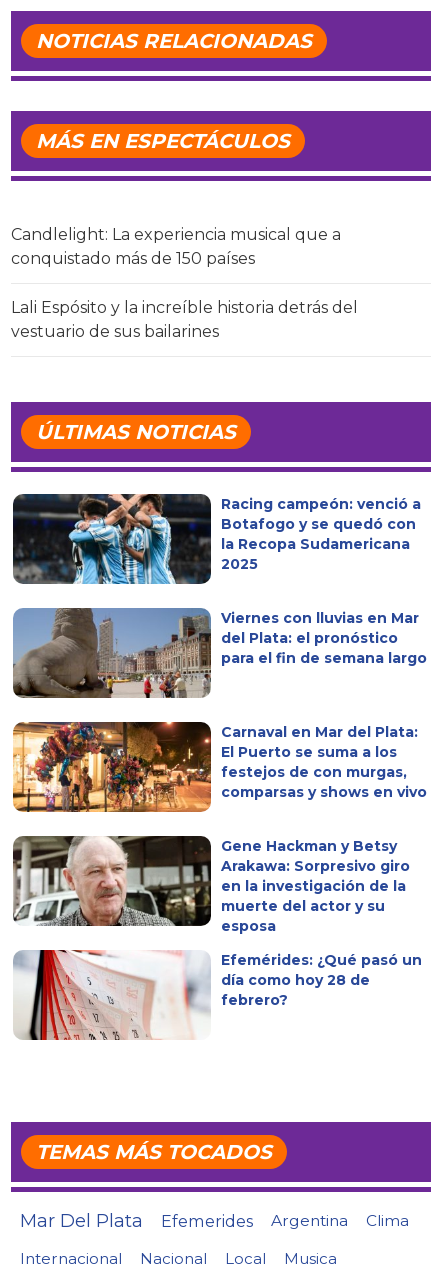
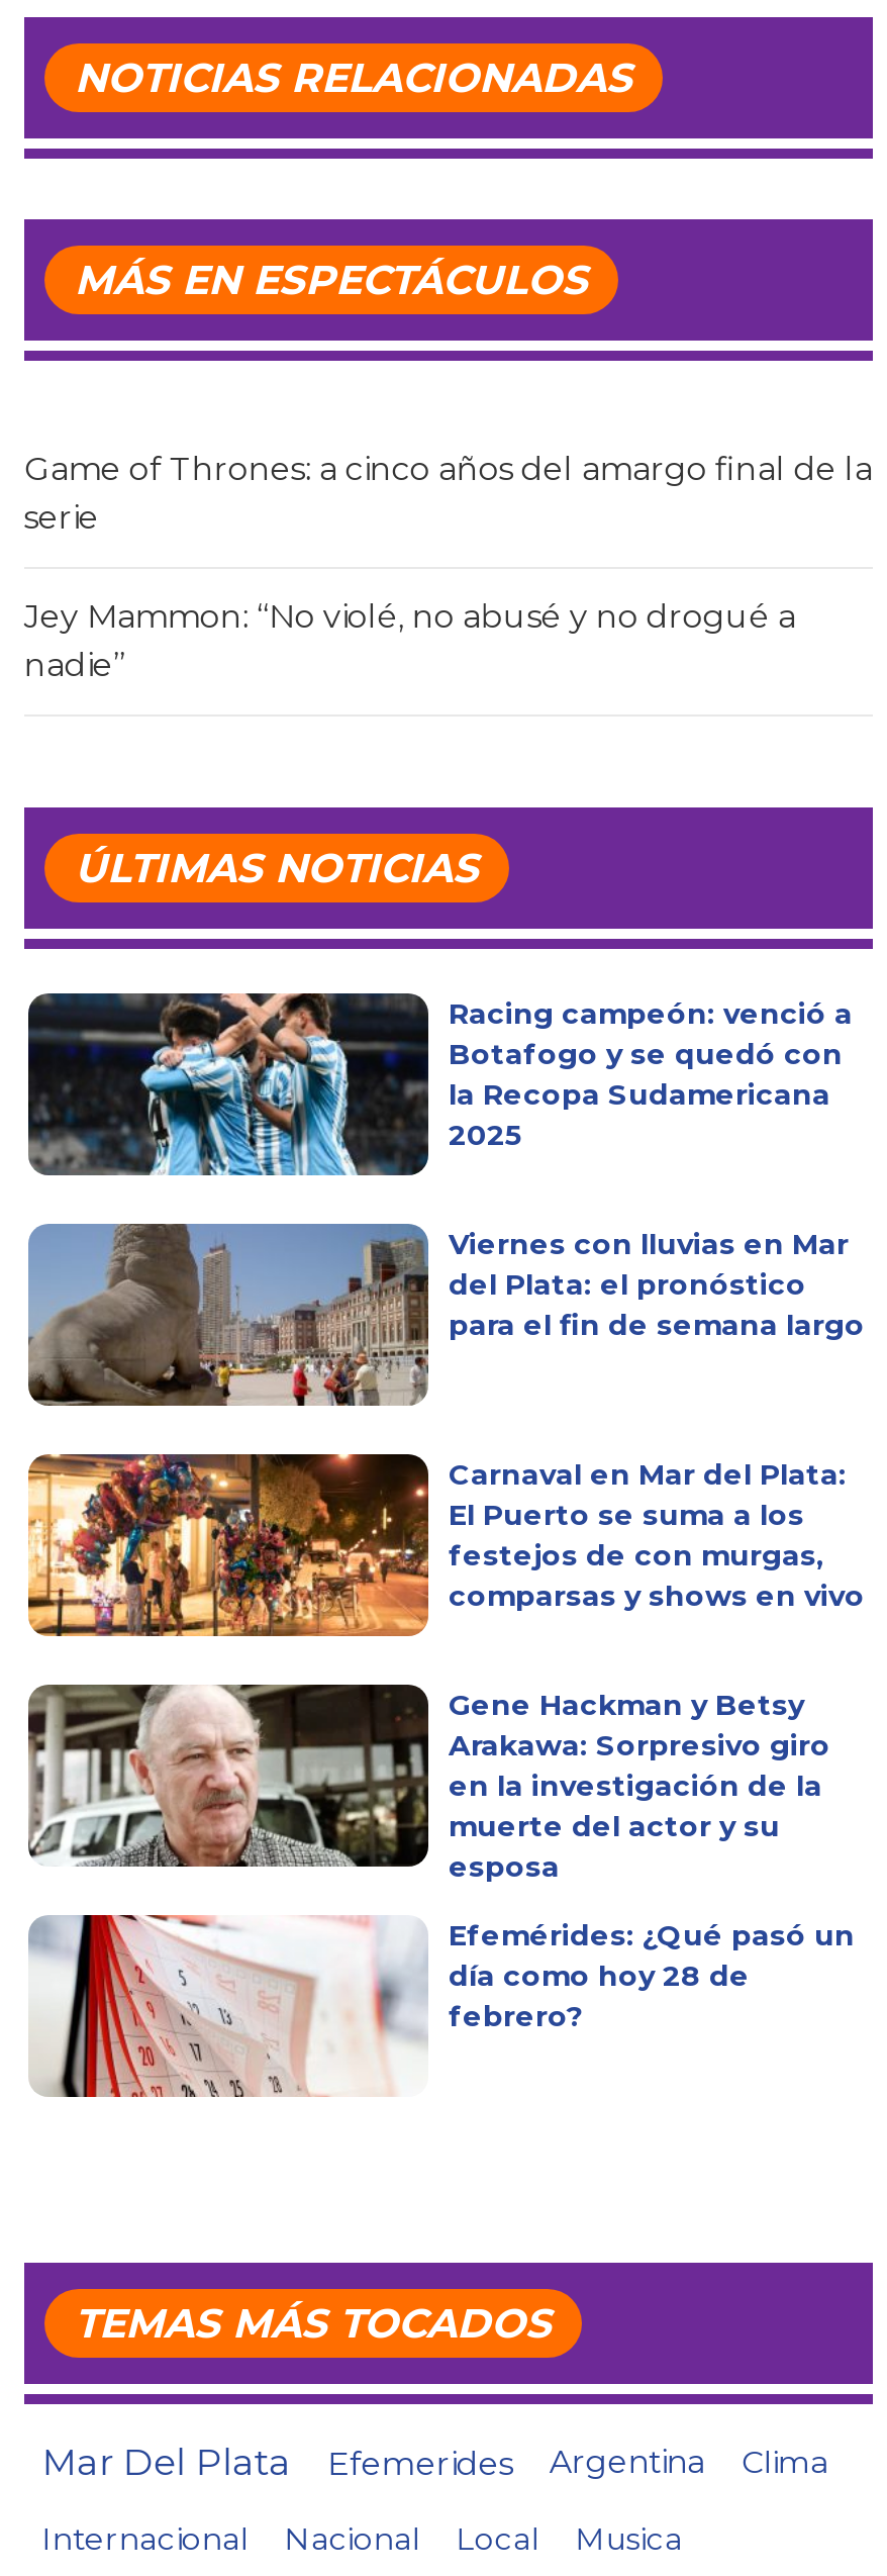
[11,225,341,268] Candlelight: La experiencia musical que a | conquistado más de 150 países -> [24,451,873,537] Game of Thrones: a cinco años del amargo final de la | serie
[11,298,358,341] Lali Espósito y la increíble historia detrás del | vestuario de sus bailarines -> [24,598,796,685] Jey Mammon: “No violé, no abusé y no drogué a | nadie”

